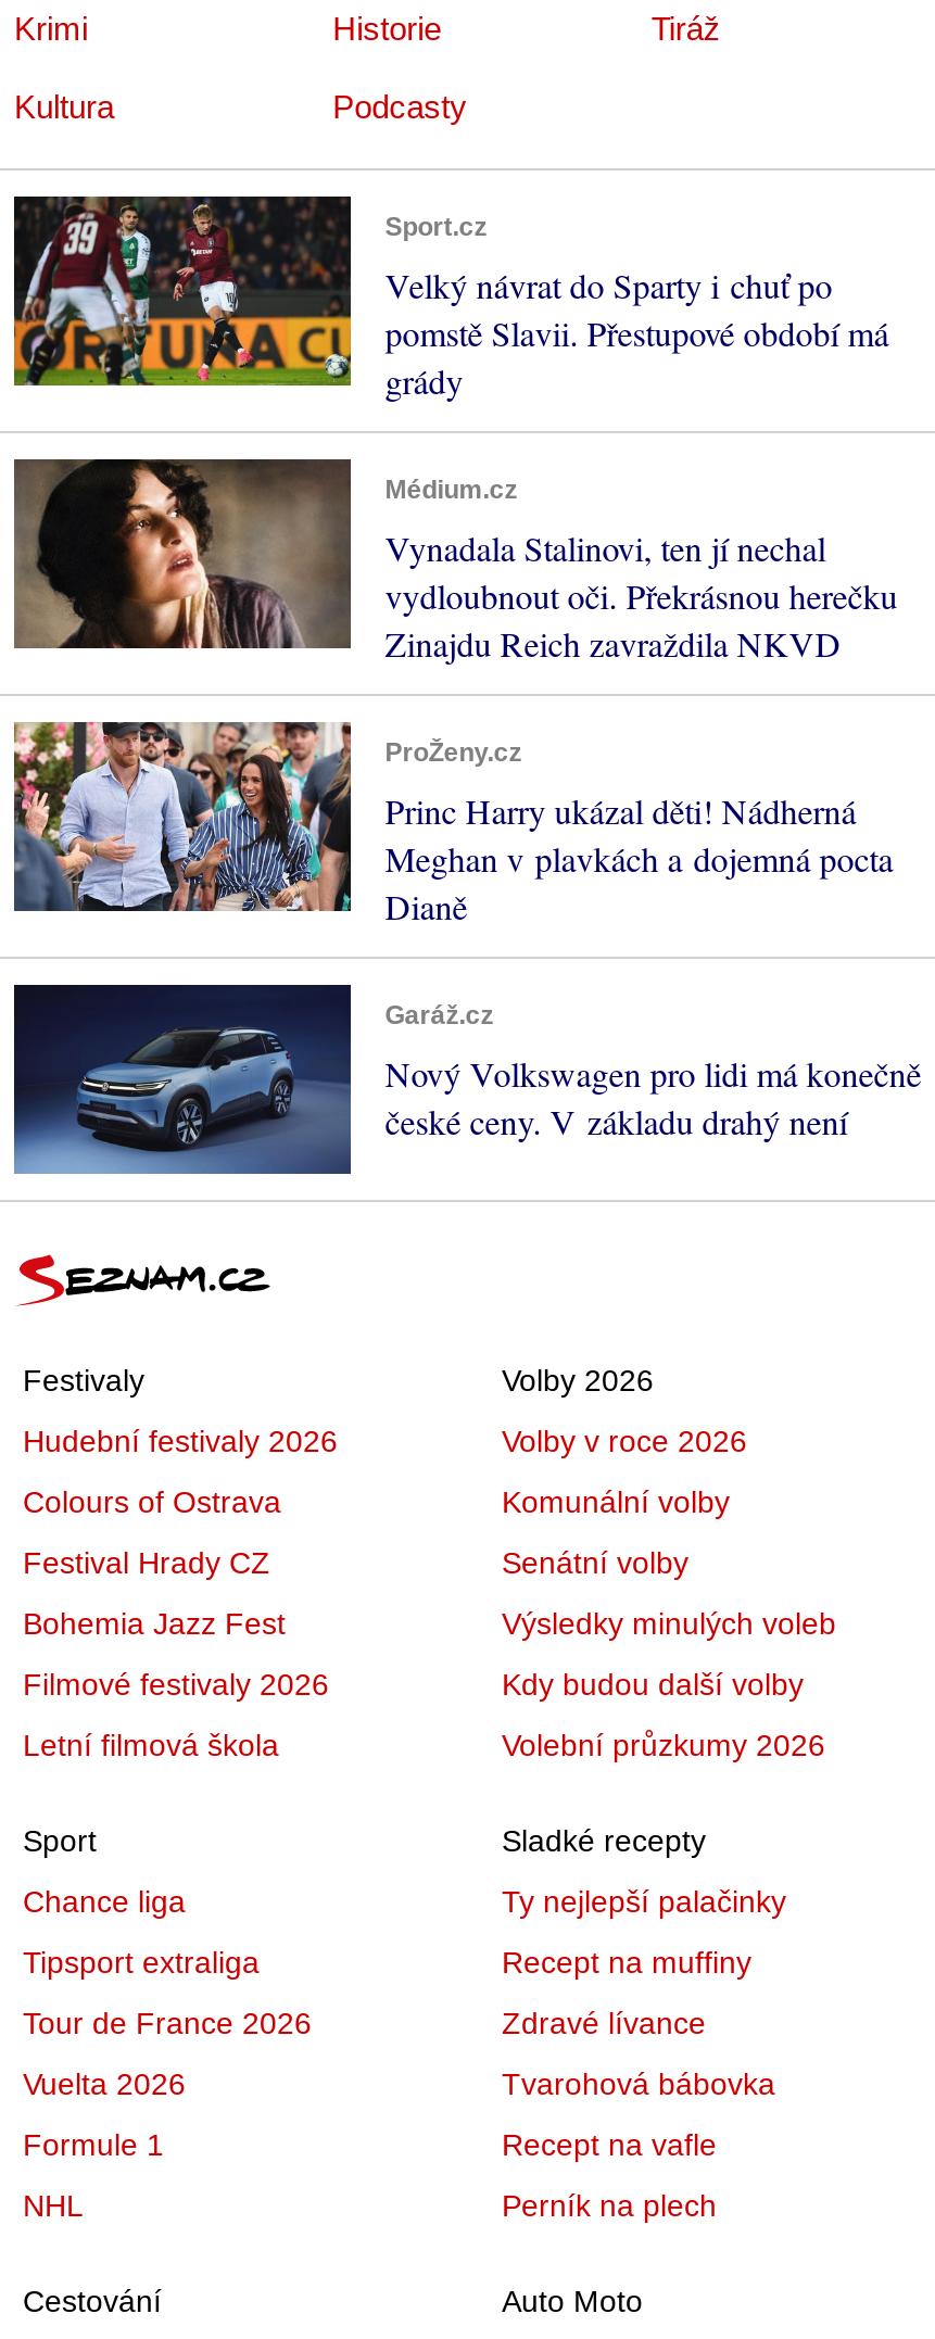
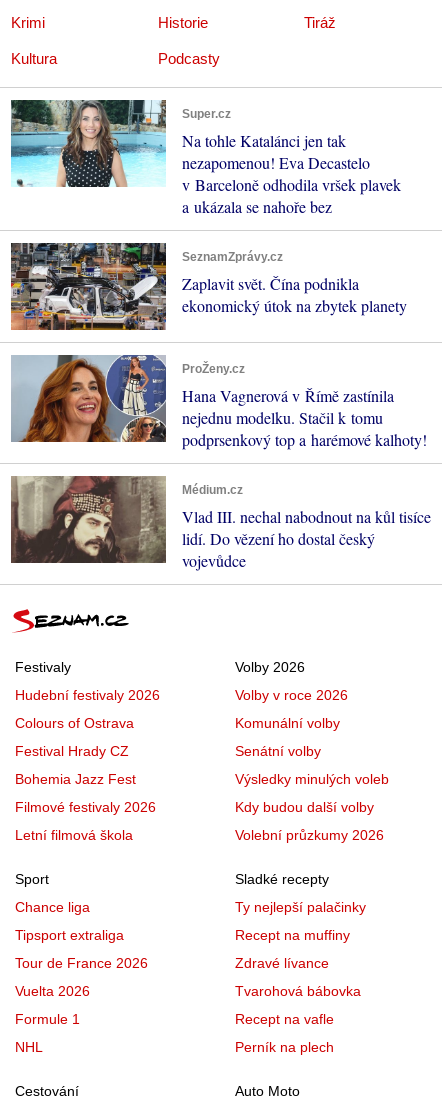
[12,195,889,403] [image] | Sport.cz | Velký návrat do Sparty i chuť po | pomstě Slavii. Přestupové období má | grády -> [10,99,401,217] [image] | Super.cz | Na tohle Katalánci jen tak | nezapomenou! Eva Decastelo | v Barceloně odhodila vršek plavek | a ukázala se nahoře bez
[12,456,897,669] [image] | Médium.cz | Vynadala Stalinovi, ten jí nechal | vydloubnout oči. Překrásnou herečku | Zinajdu Reich zavraždila NKVD -> [10,233,407,331] [image] | SeznamZprávy.cz | Zaplavit svět. Čína podnikla | ekonomický útok na zbytek planety
[12,721,893,929] [image] | Princ Harry ukázal děti! Nádherná | Meghan v plavkách a dojemná pocta | Dianě -> [11,354,427,450] [image] | Hana Vagnerová v Římě zastínila | nejednu modelku. Stačil k tomu | podprsenkový top a harémové kalhoty!
[12,982,921,1175] [image] | Garáž.cz | Nový Volkswagen pro lidi má konečně | české ceny. V základu drahý není -> [10,476,431,571] [image] | Médium.cz | Vlad III. nechal nabodnout na kůl tisíce | lidí. Do vězení ho dostal český | vojevůdce

